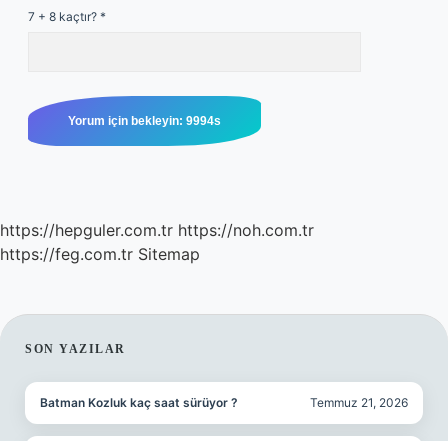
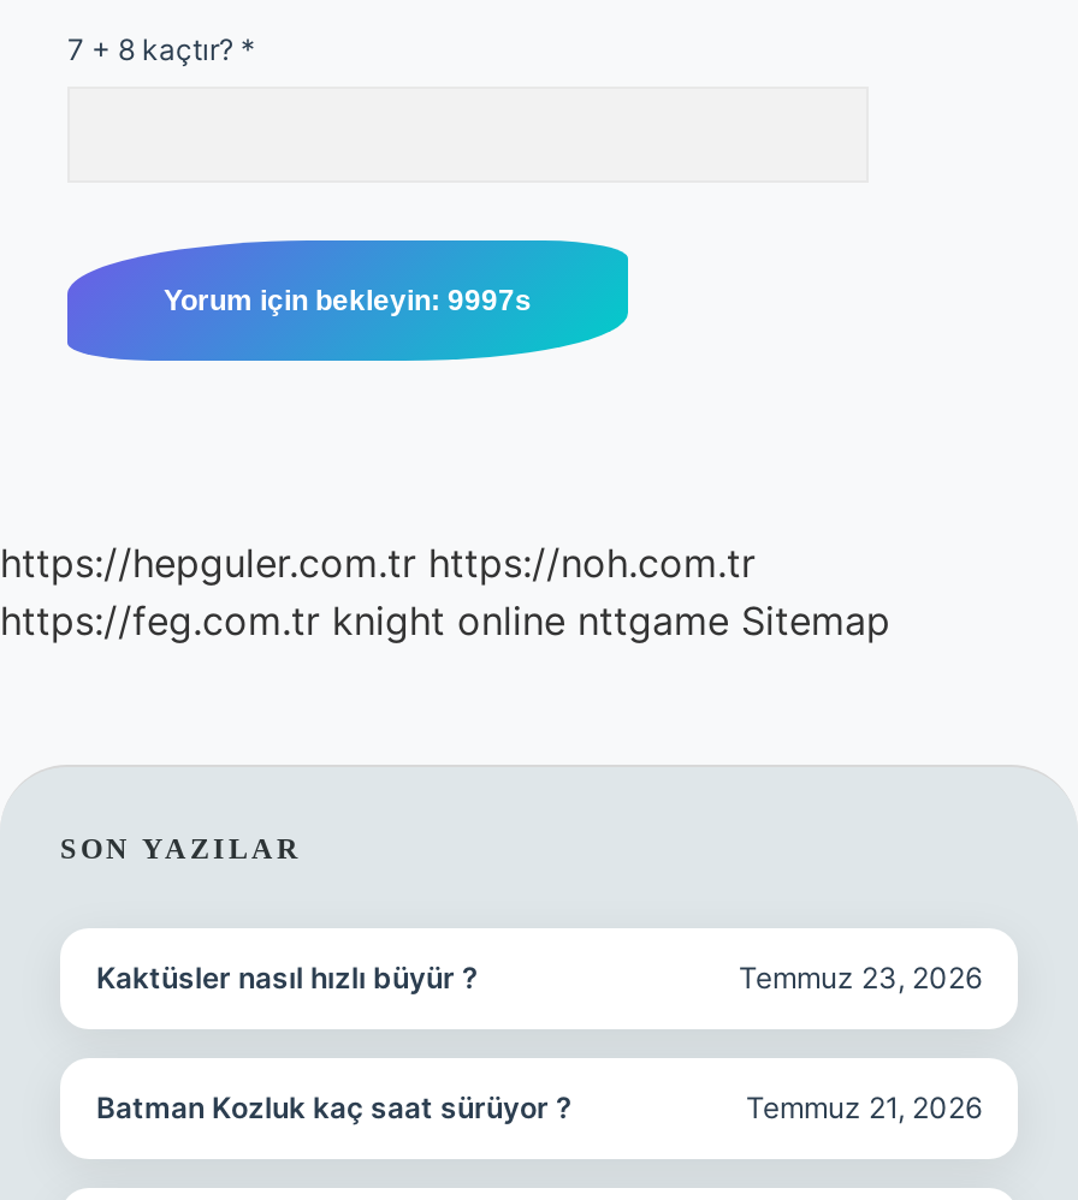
[0,244,200,264] https://feg.com.tr Sitemap -> [0,596,890,644] https://feg.com.tr knight online nttgame Sitemap
none -> [96,960,982,996] Kaktüsler nasıl hızlı büyür ? | Temmuz 23, 2026

